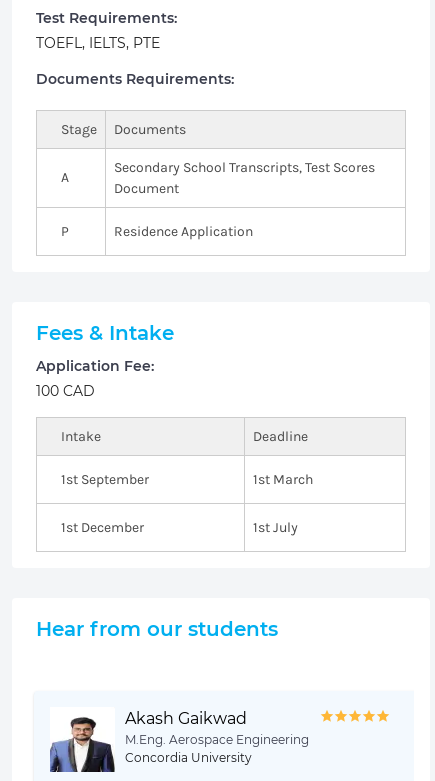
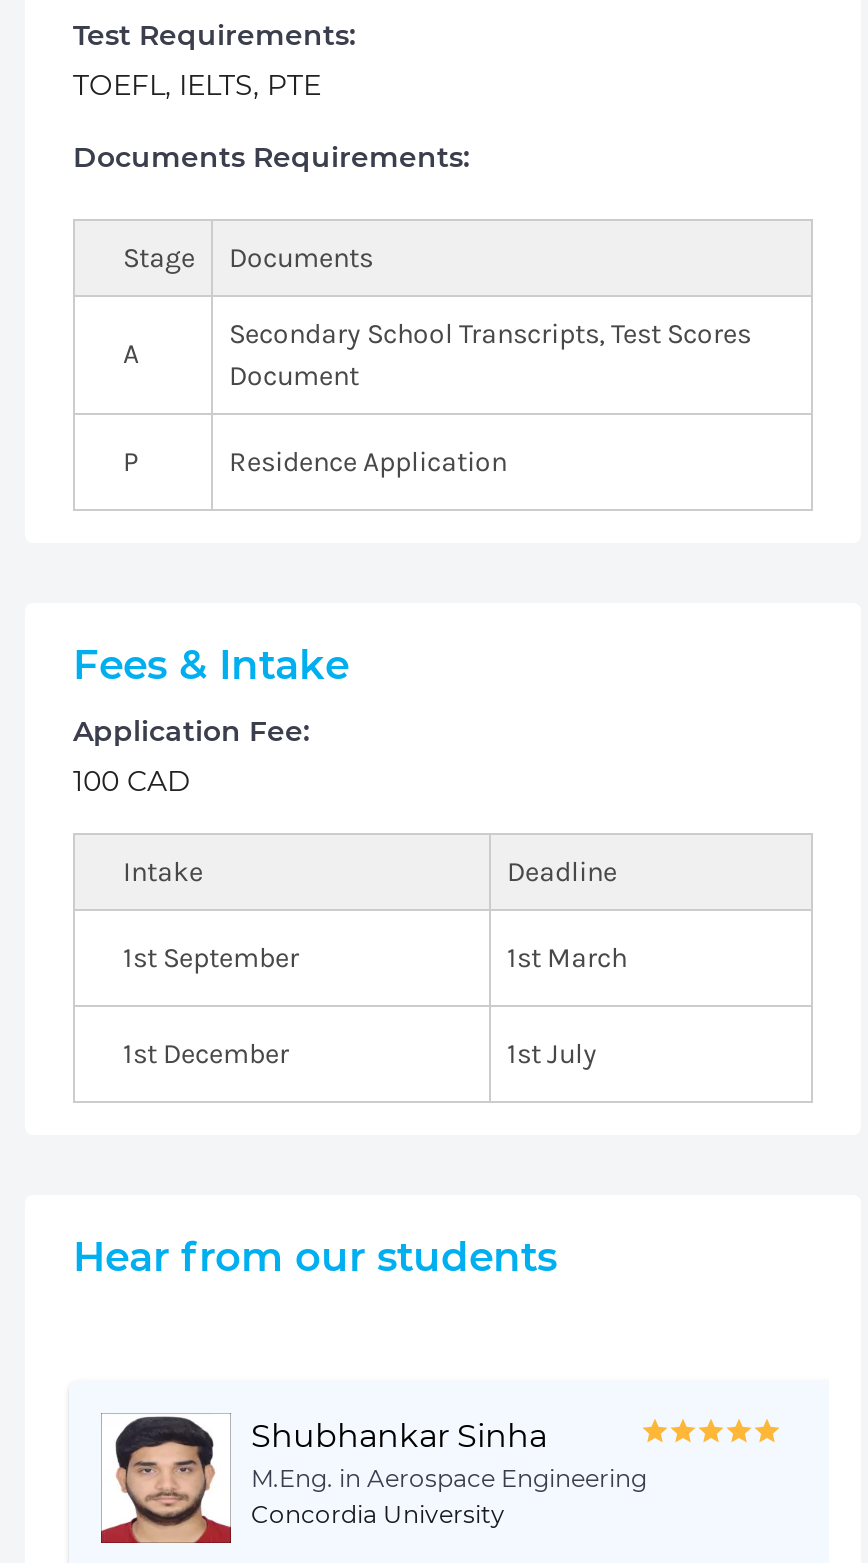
[49,708,309,773] [image] | Akash Gaikwad | M.Eng. Aerospace Engineering -> [99,1413,647,1545] [image] | Shubhankar Sinha | M.Eng. in Aerospace Engineering

